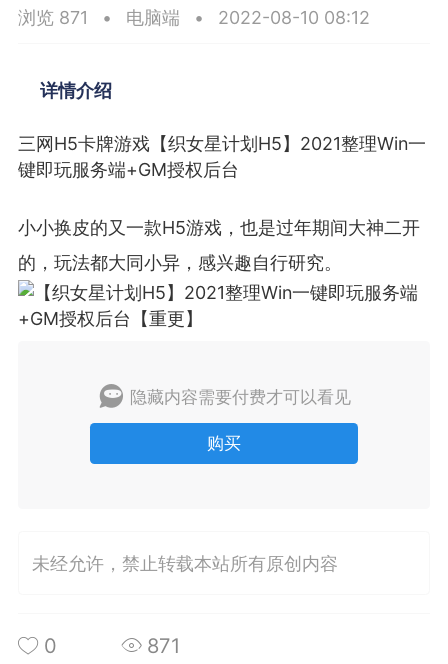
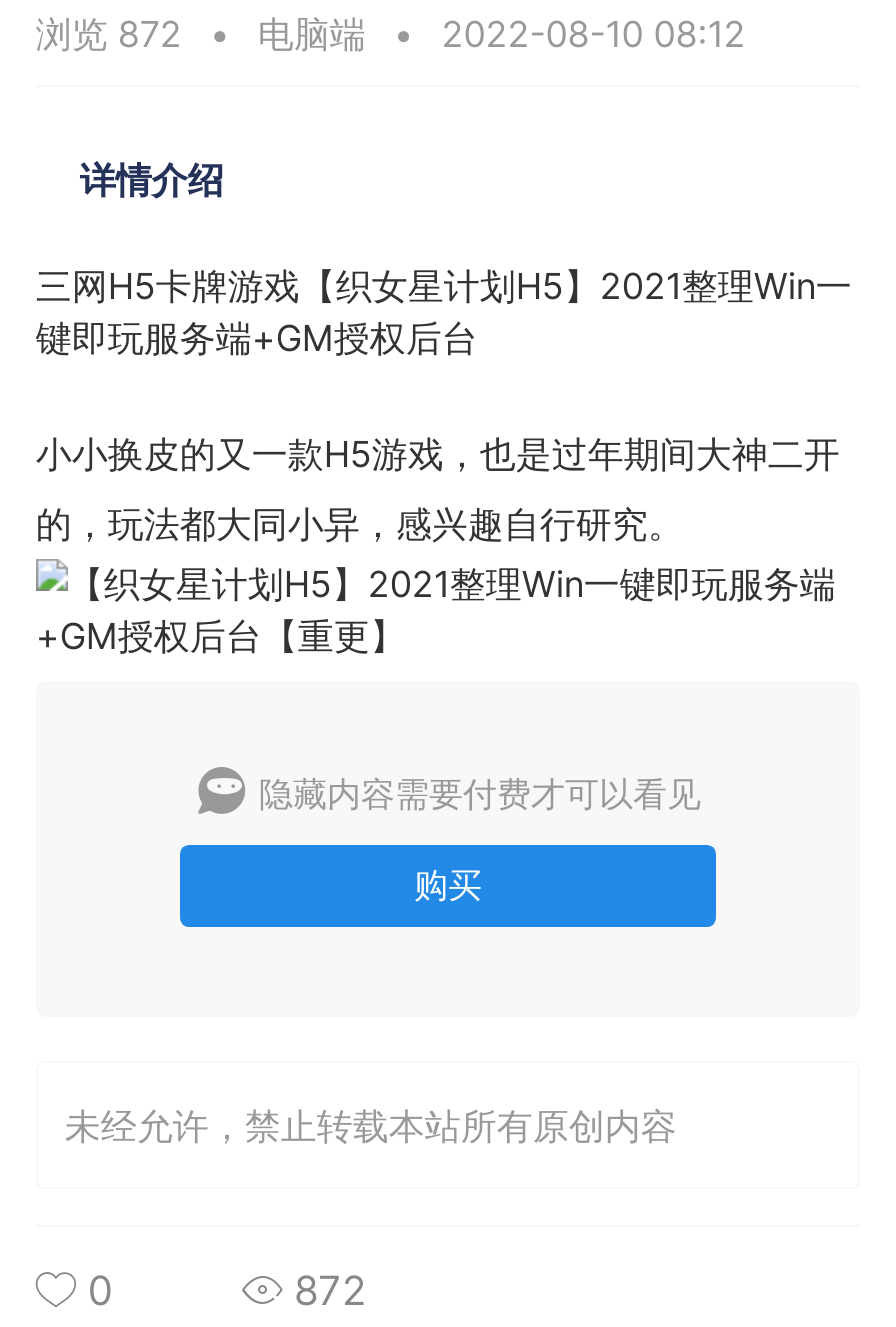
[18,7,88,28] 浏览 871 -> [36,12,182,54] 浏览 872
[141,633,180,658] 871 -> [282,1265,366,1315] 872

